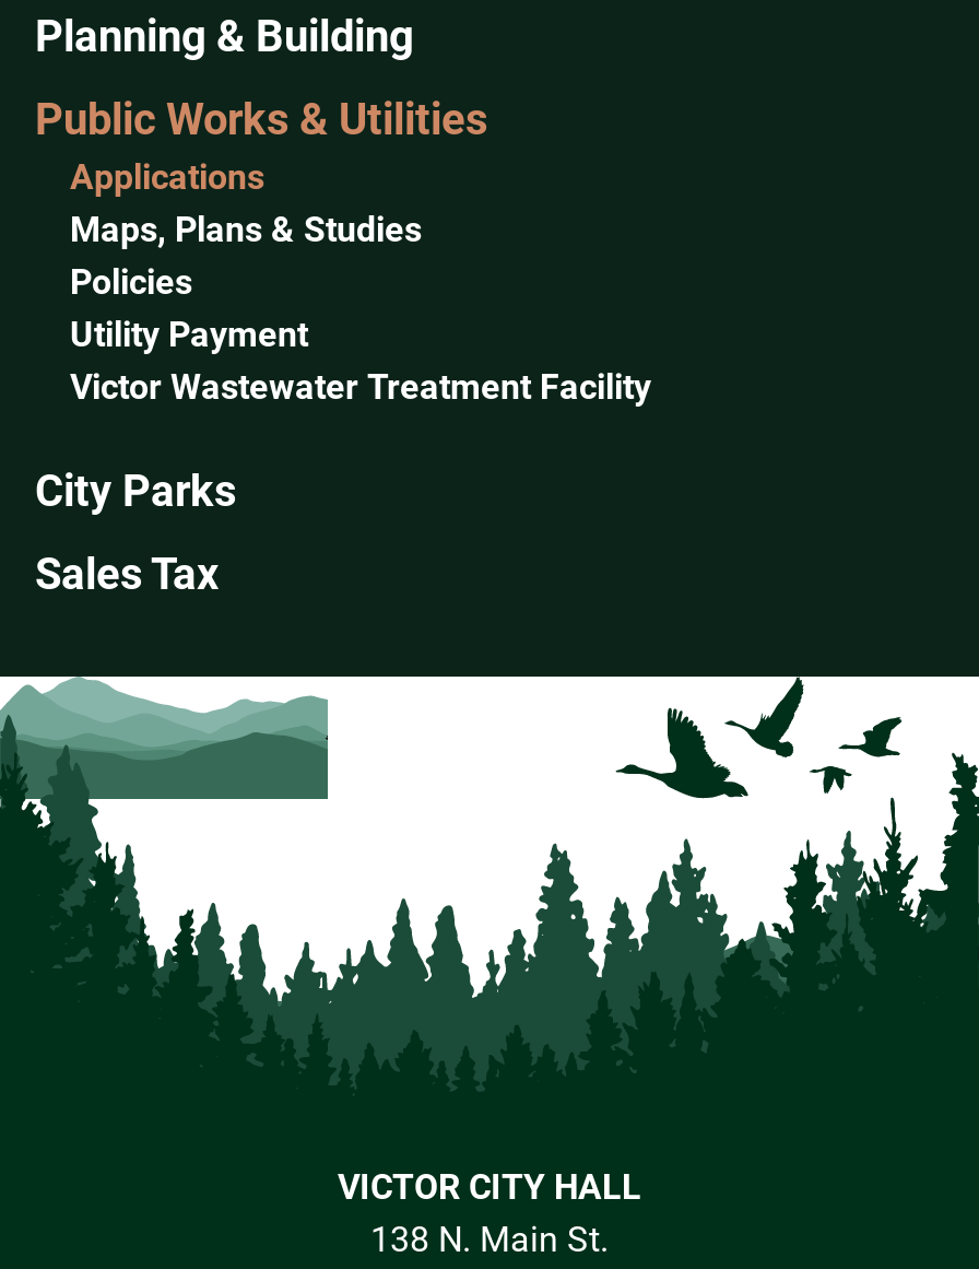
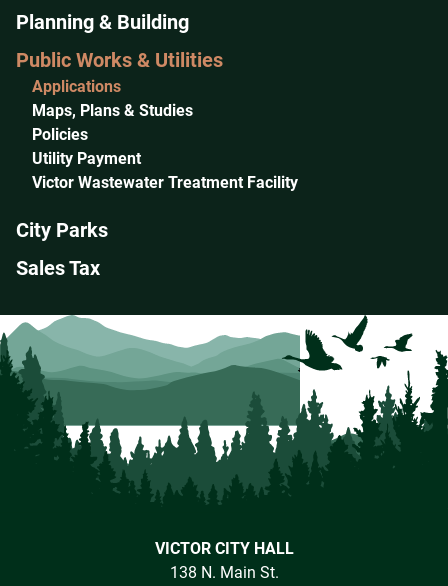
[7,674,658,921] [image] -> [3,314,301,427] [image]

